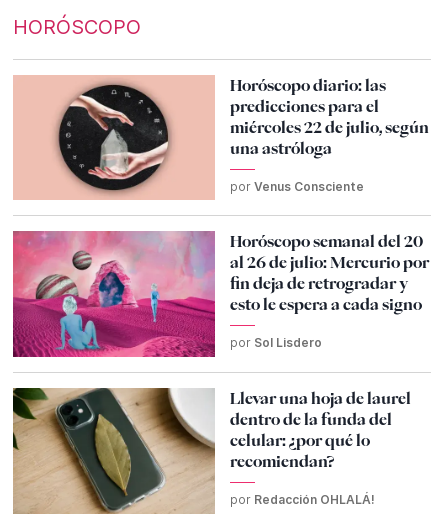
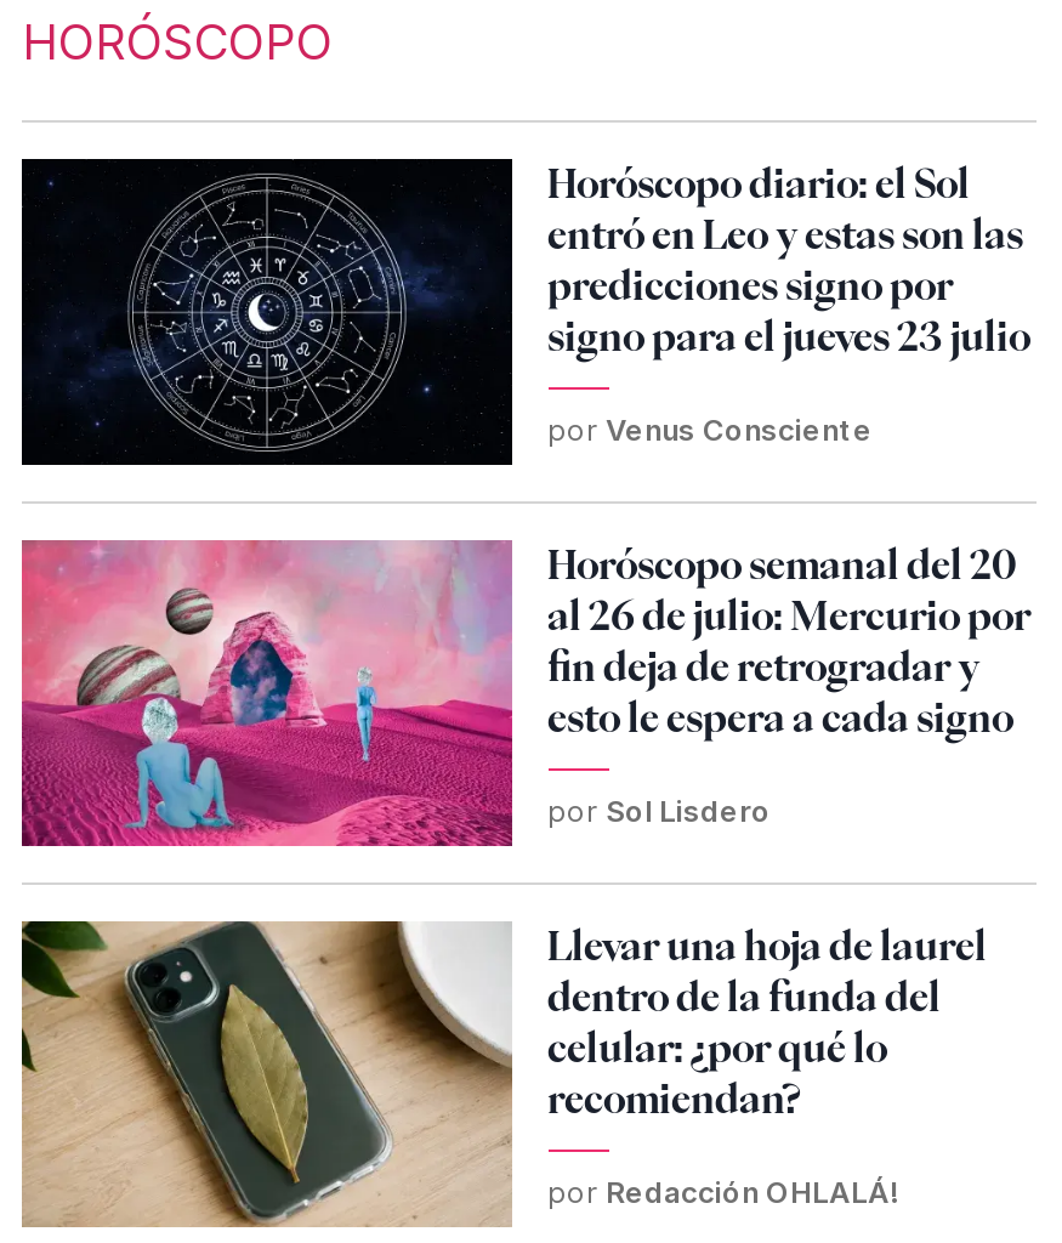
[13,74,428,201] [image] | Horóscopo diario: las | predicciones para el | miércoles 22 de julio, según | una astróloga -> [19,155,1030,469] [image] | Horóscopo diario: el Sol | entró en Leo y estas son las | predicciones signo por | signo para el jueves 23 julio

